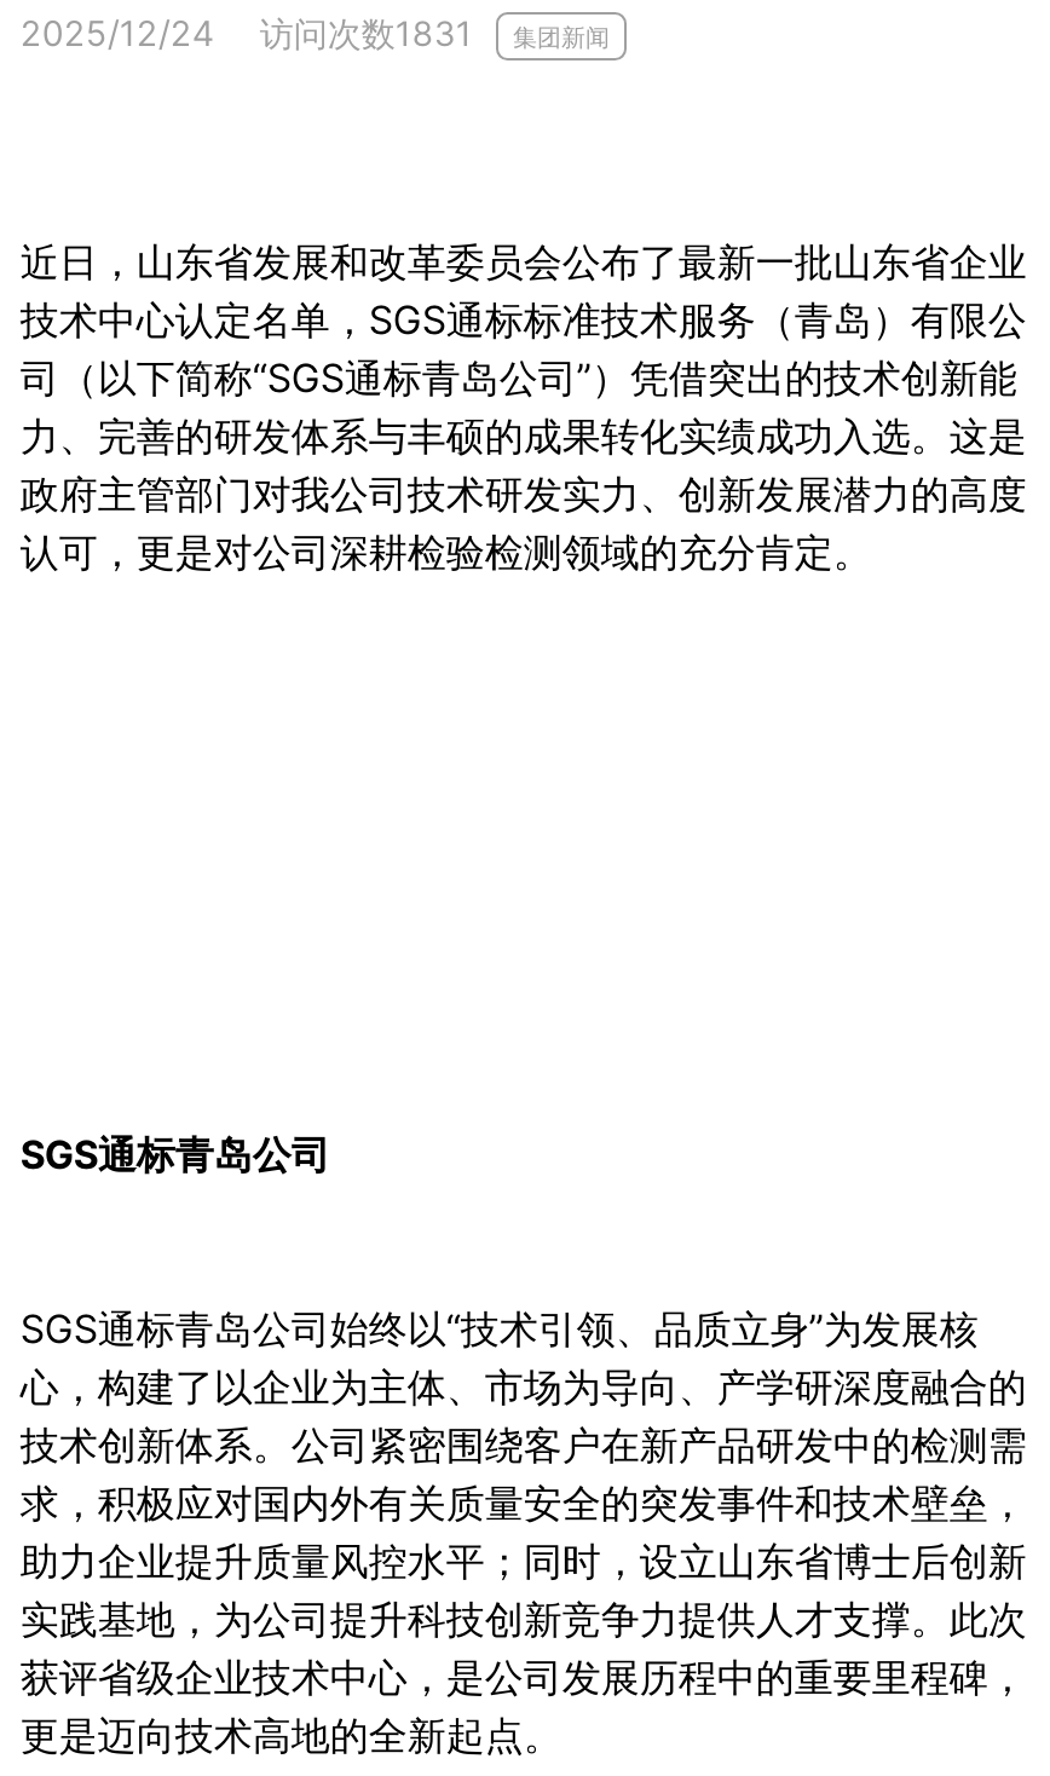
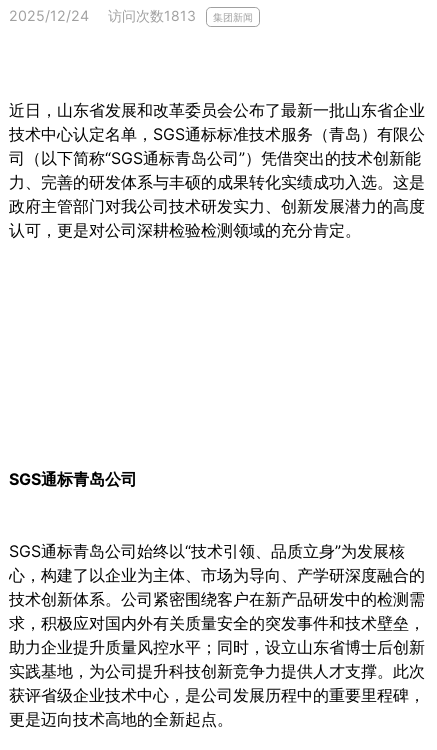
[20,12,609,53] 2025/12/24 访问次数1831 集团新闻 -> [9,7,253,24] 2025/12/24 访问次数1813 集团新闻

